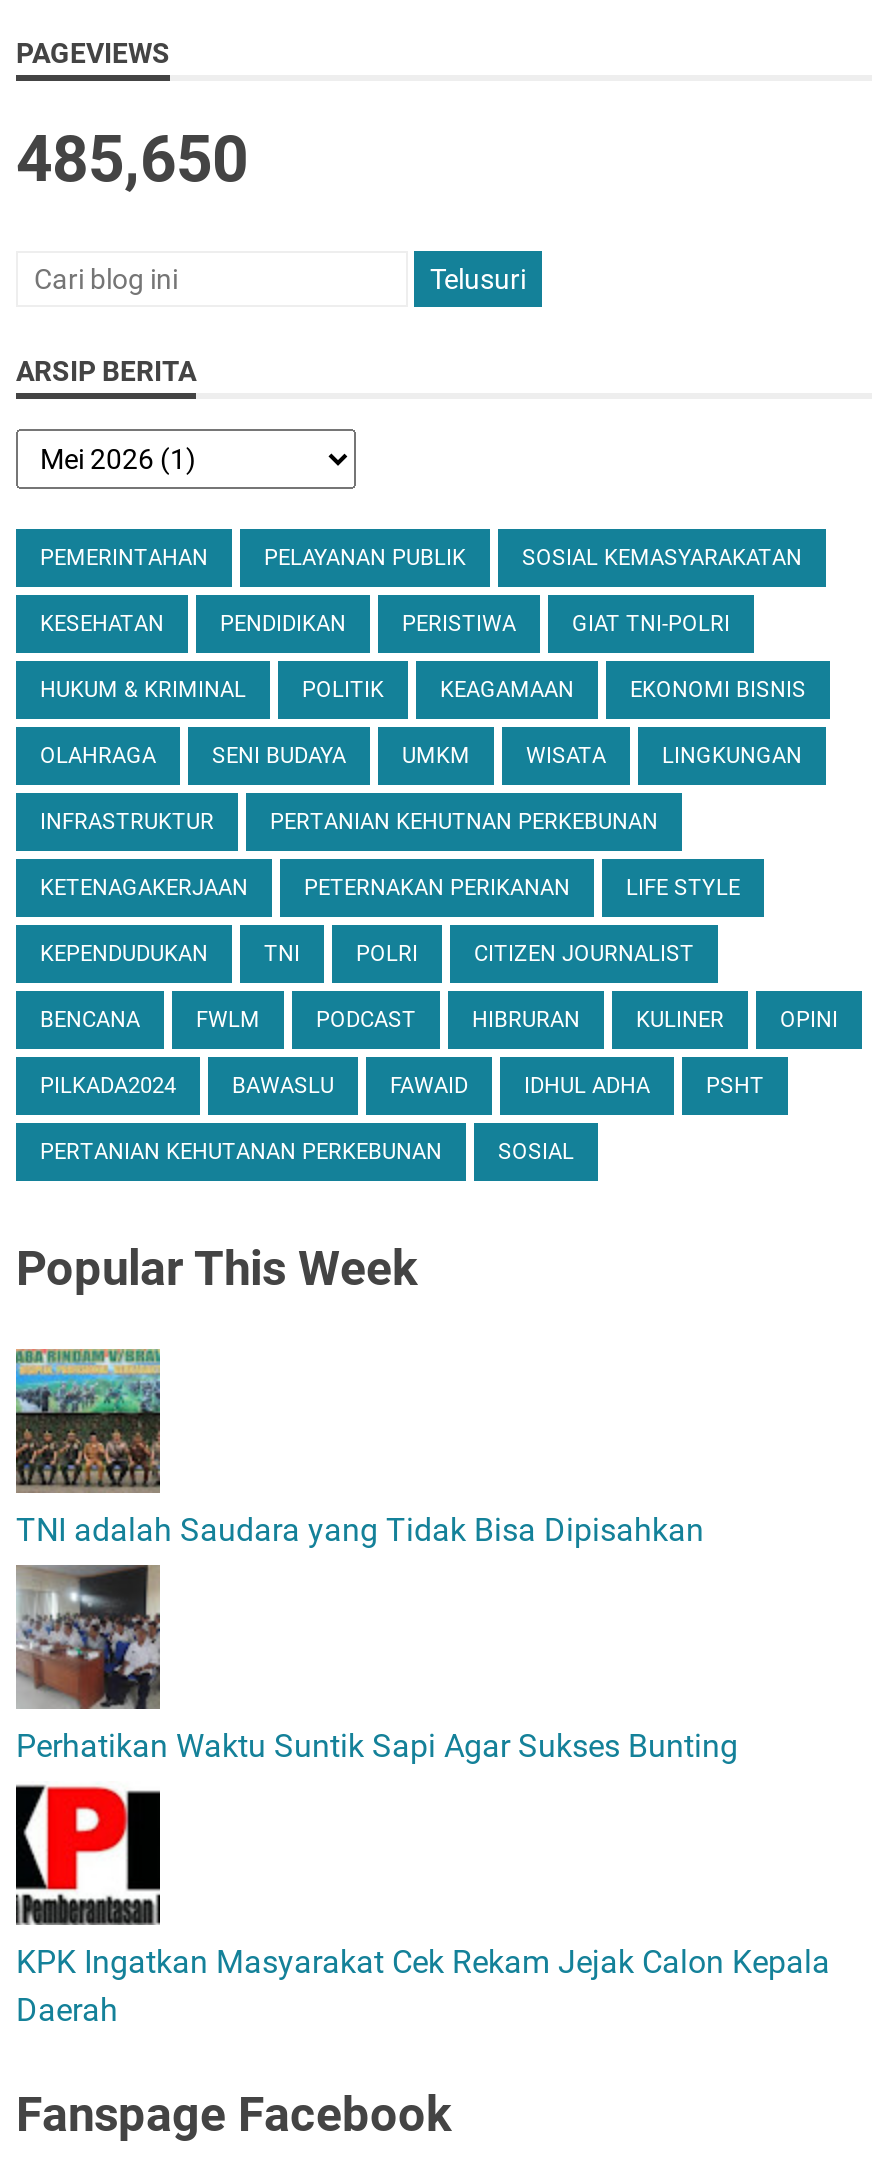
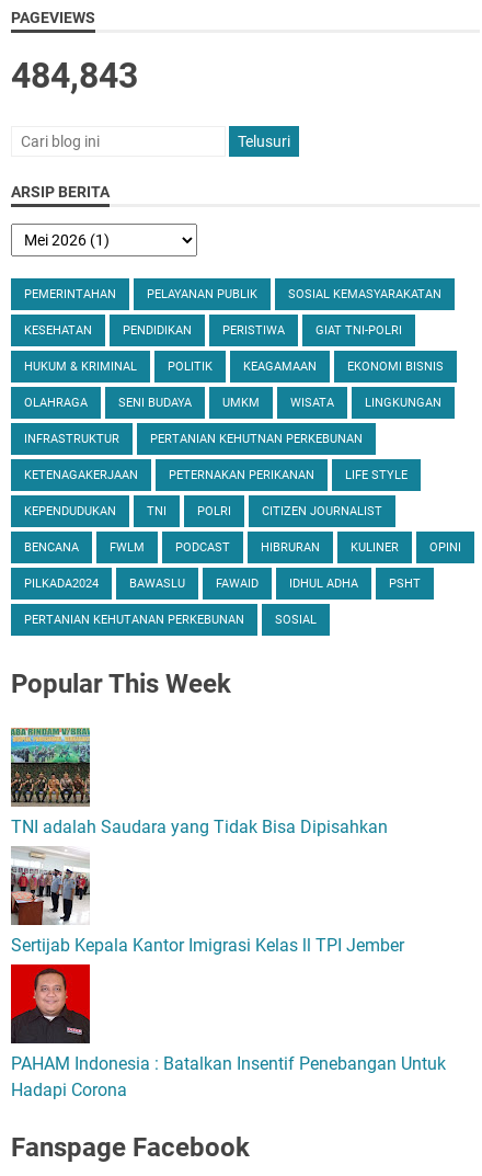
[16,121,248,197] 485,650 -> [11,55,138,97] 484,843
[16,1563,738,1765] [image] | Perhatikan Waktu Suntik Sapi Agar Sukses Bunting -> [11,846,404,956] [image] | Sertijab Kepala Kantor Imigrasi Kelas ll TPI Jember
[14,1781,830,2029] [image] | KPK Ingatkan Masyarakat Cek Rekam Jejak Calon Kepala | Daerah -> [10,964,446,1101] [image] | PAHAM Indonesia : Batalkan Insentif Penebangan Untuk | Hadapi Corona

